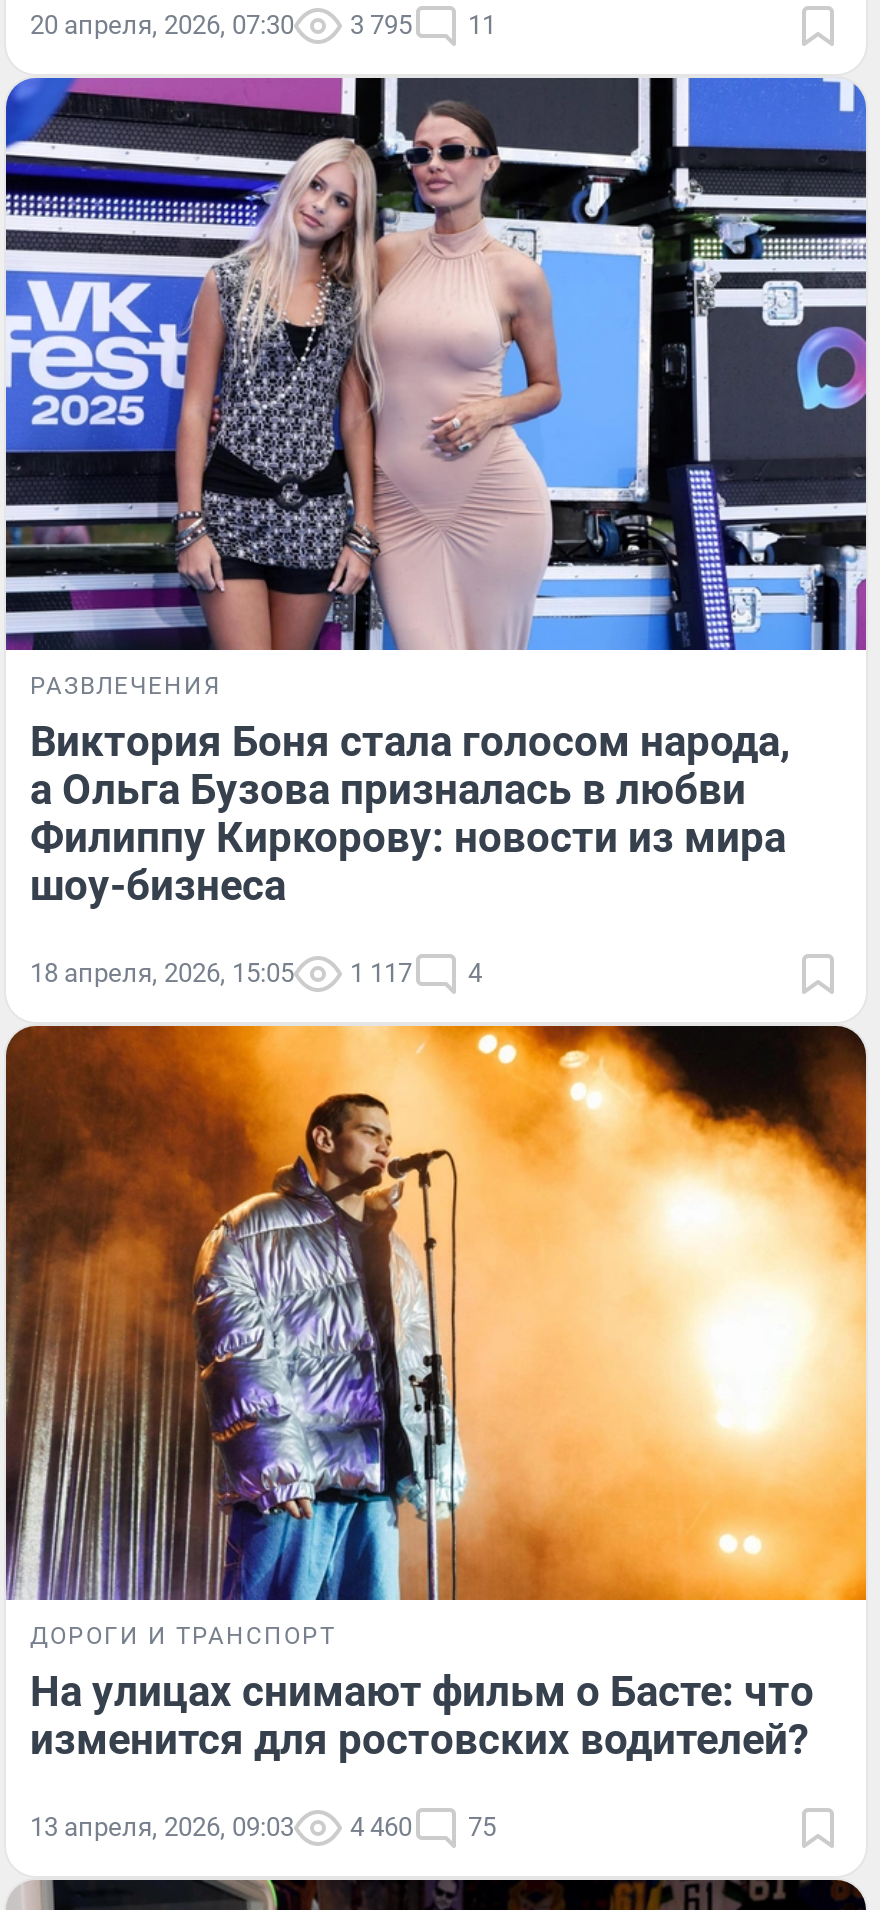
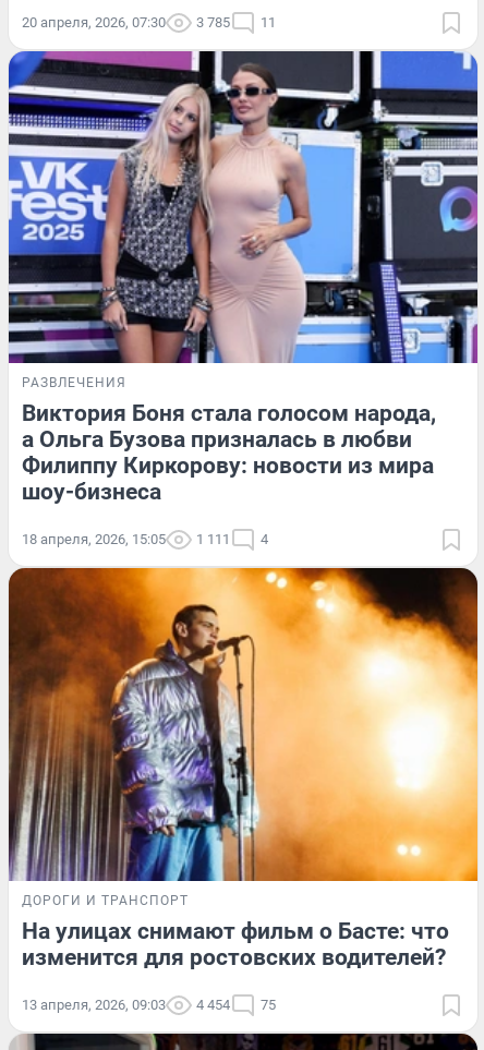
[30,9,496,39] 20 апреля, 2026, 07:30 3 795 11 -> [22,14,276,30] 20 апреля, 2026, 07:30 3 785 11
[30,958,482,988] 18 апреля, 2026, 15:05 1 117 4 -> [22,531,268,548] 18 апреля, 2026, 15:05 1 111 4
[30,1812,496,1842] 13 апреля, 2026, 09:03 4 460 75 -> [22,996,276,1013] 13 апреля, 2026, 09:03 4 454 75

